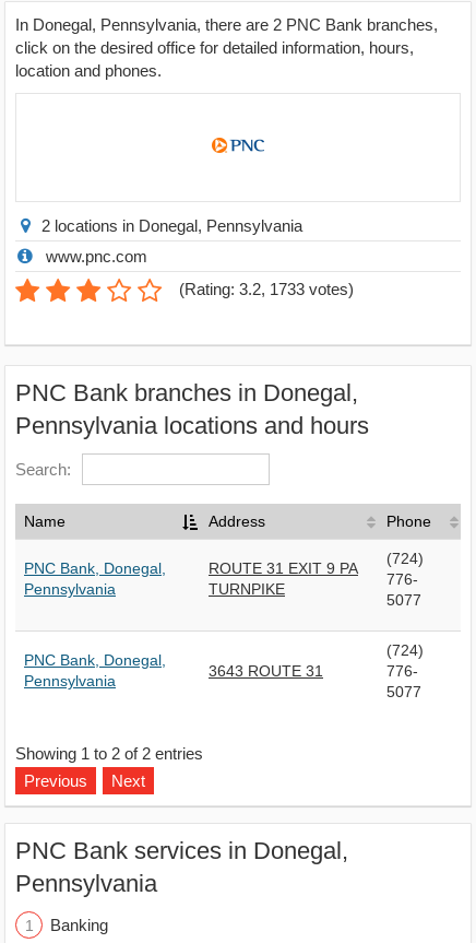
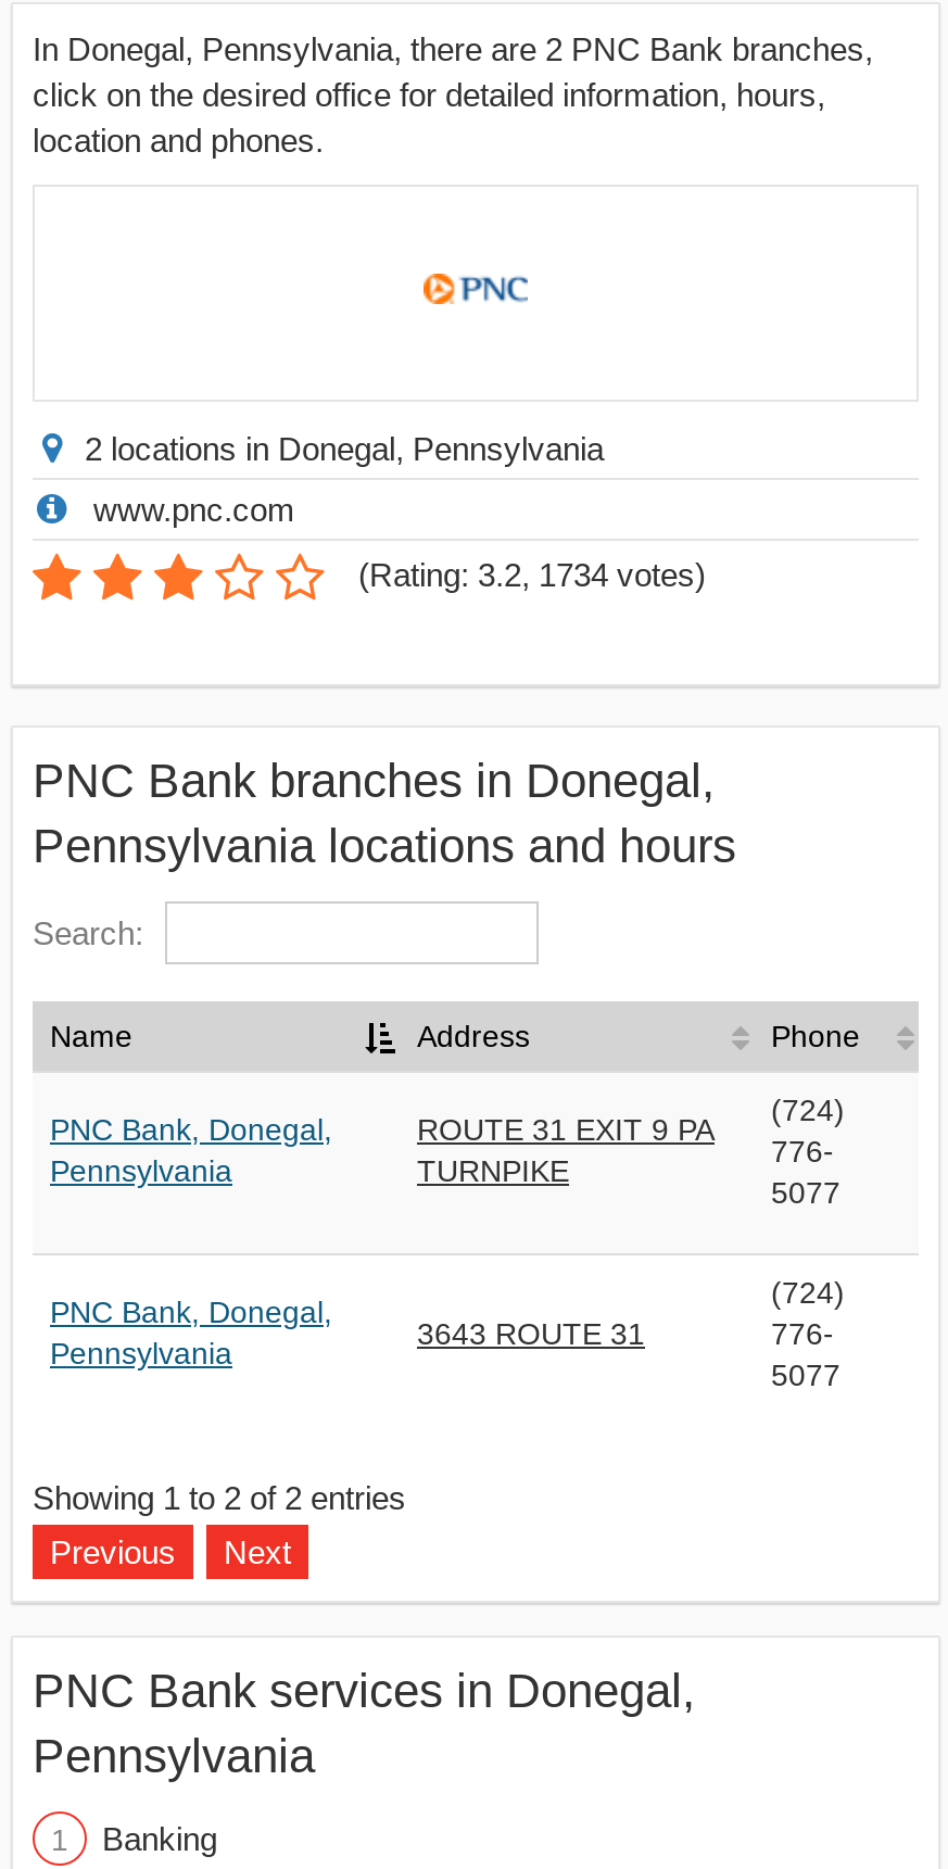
[179,280,354,298] (Rating: 3.2, 1733 votes) -> [358,556,706,593] (Rating: 3.2, 1734 votes)

